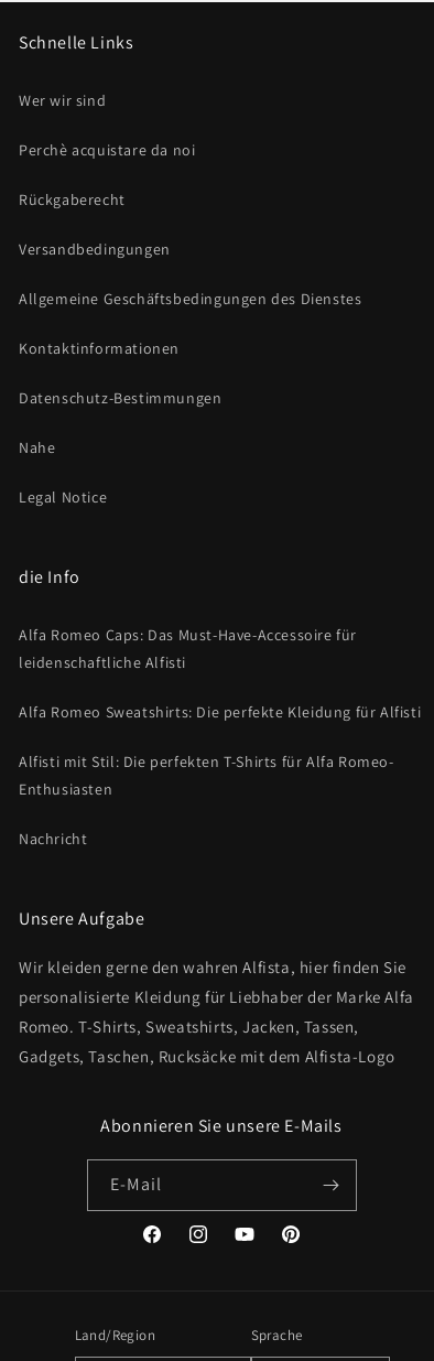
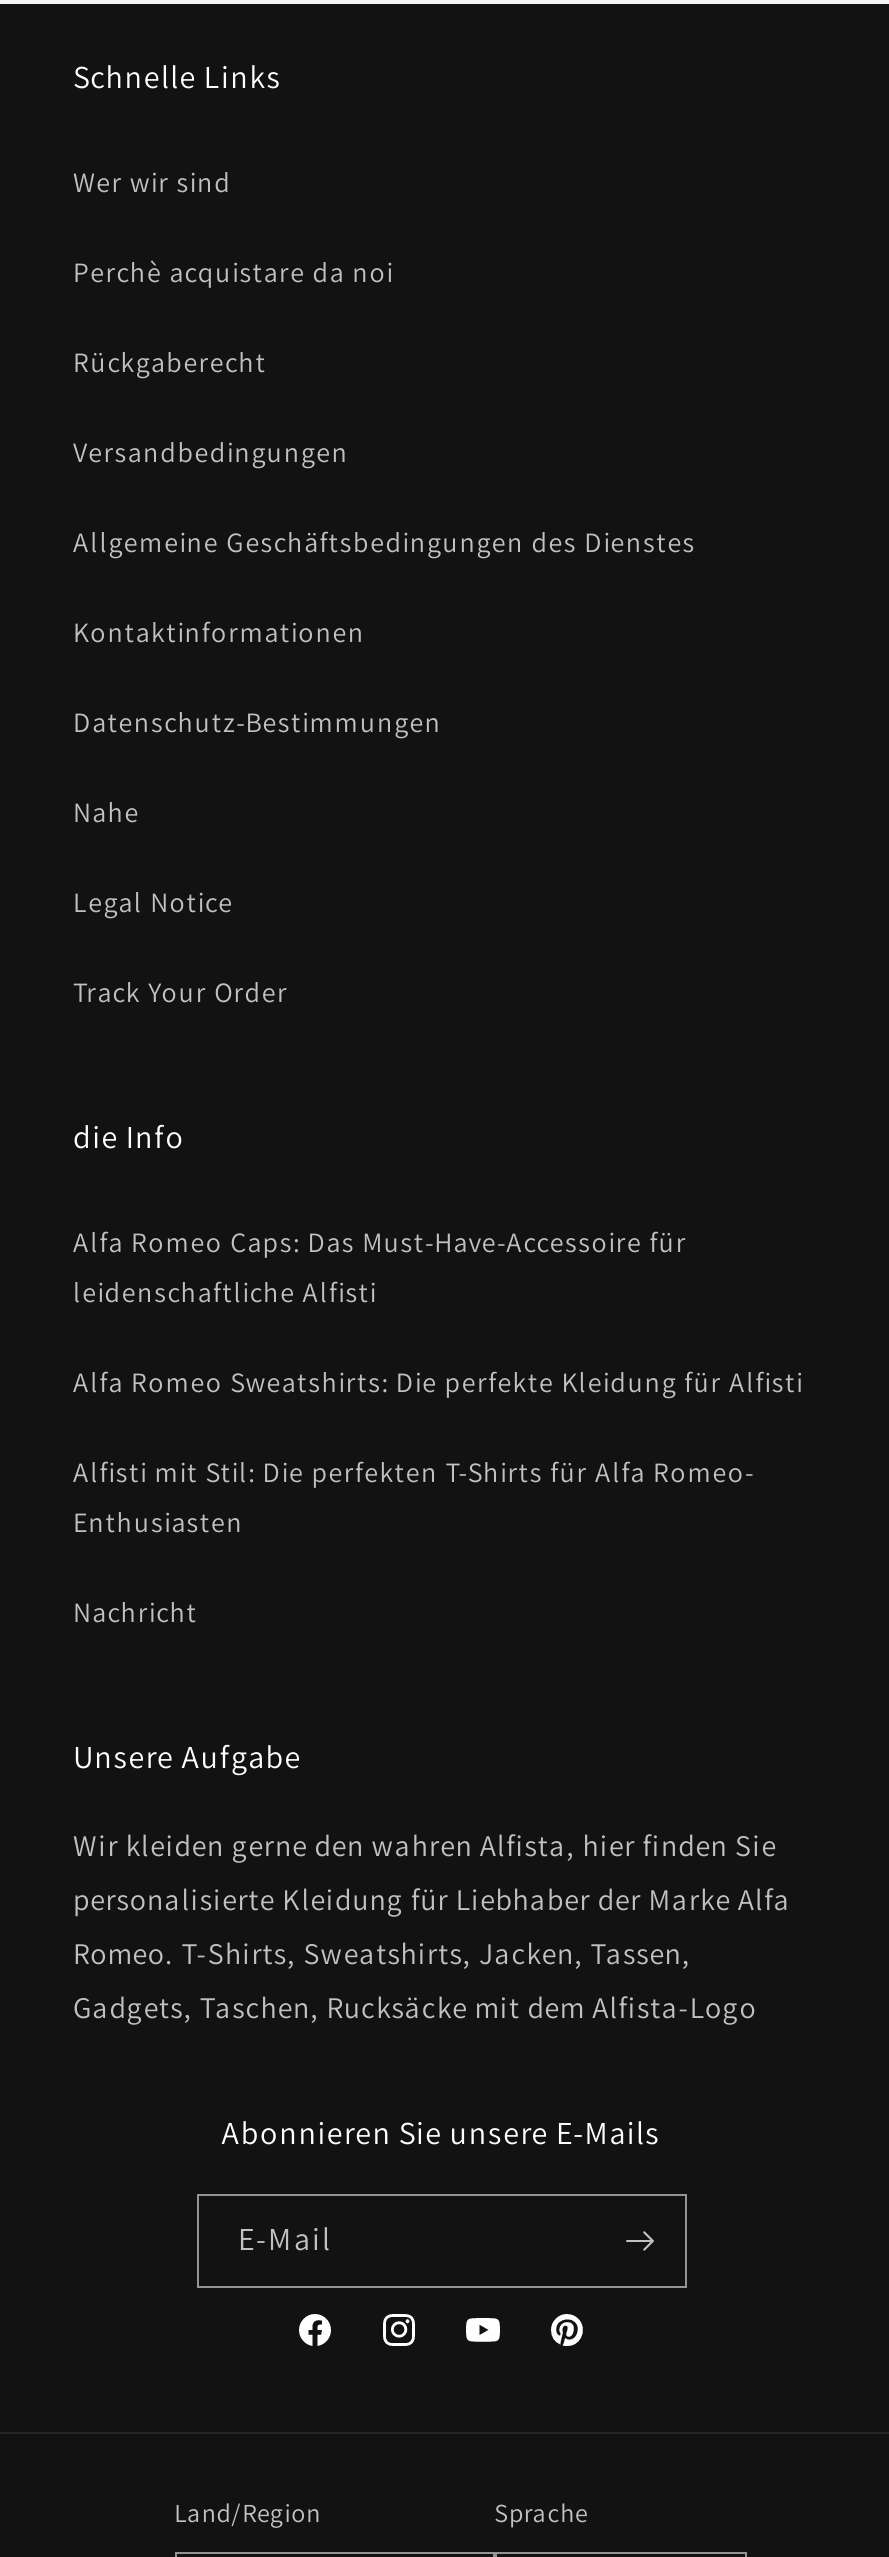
none -> [73,974,288,1010] Track Your Order

